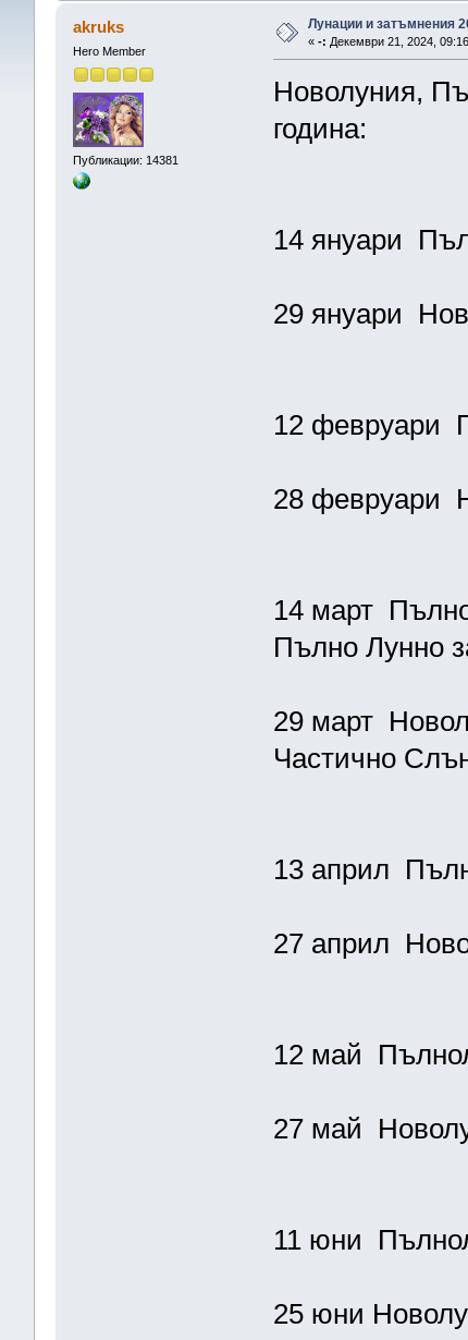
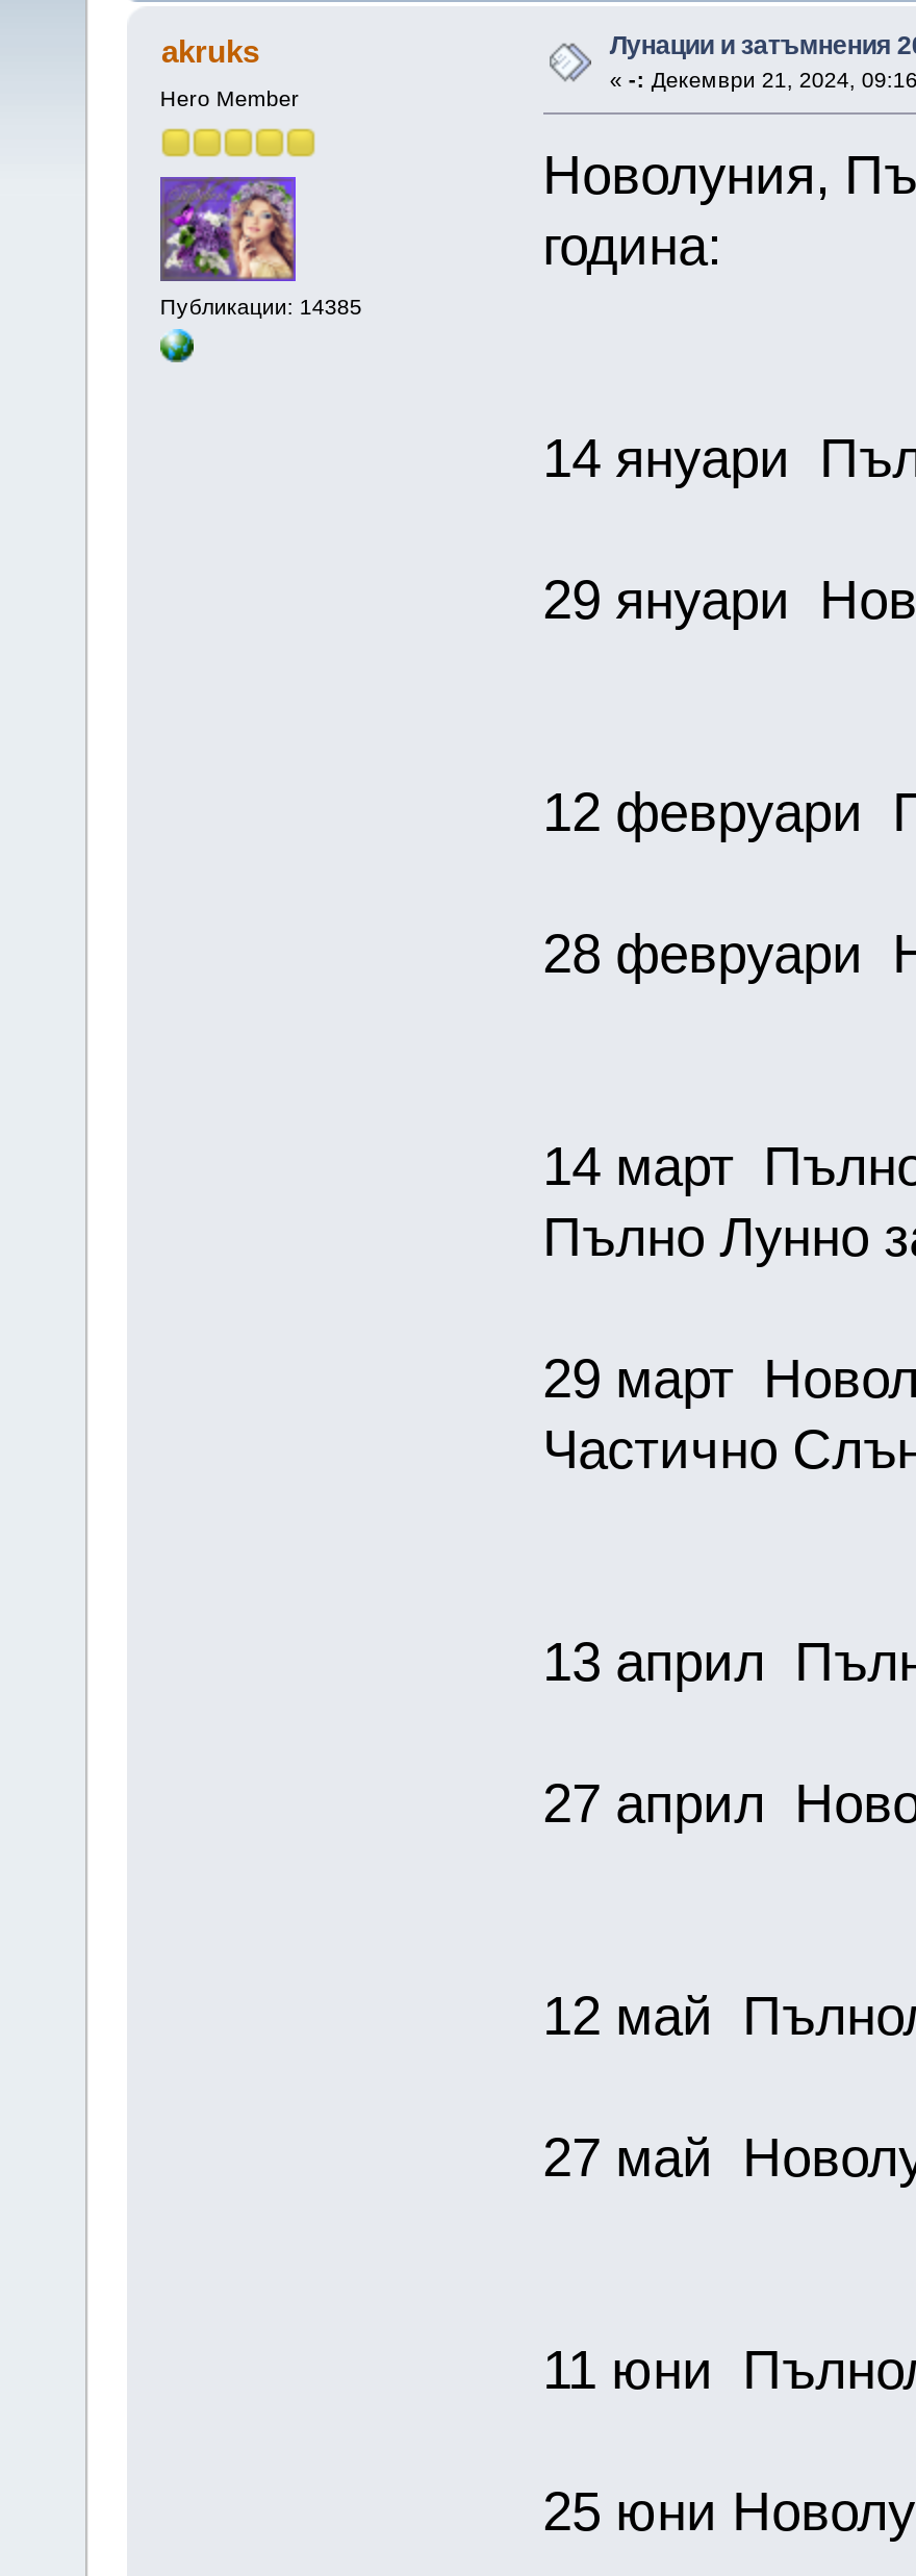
[73,154,178,167] Публикации: 14381 -> [160,293,362,318] Публикации: 14385

